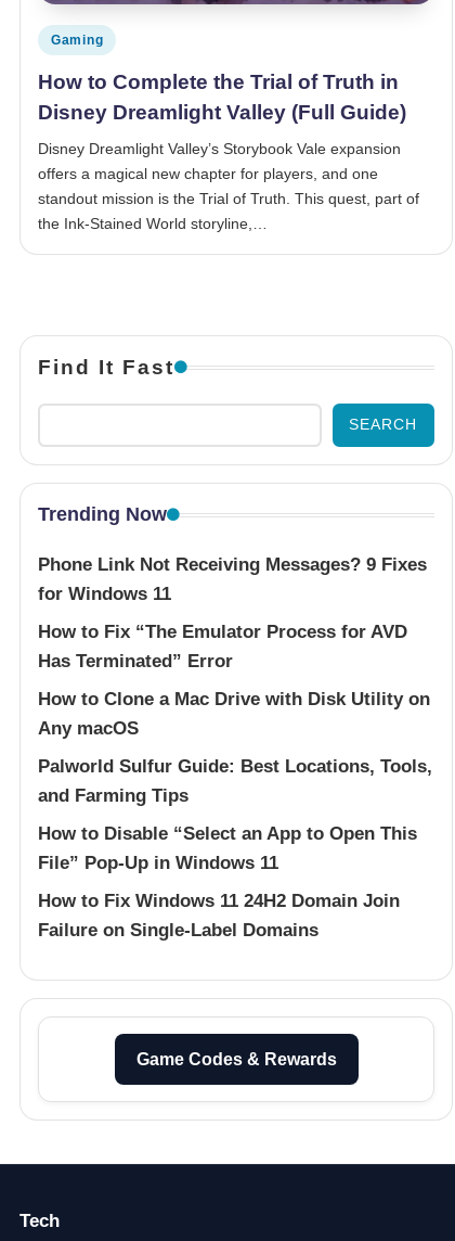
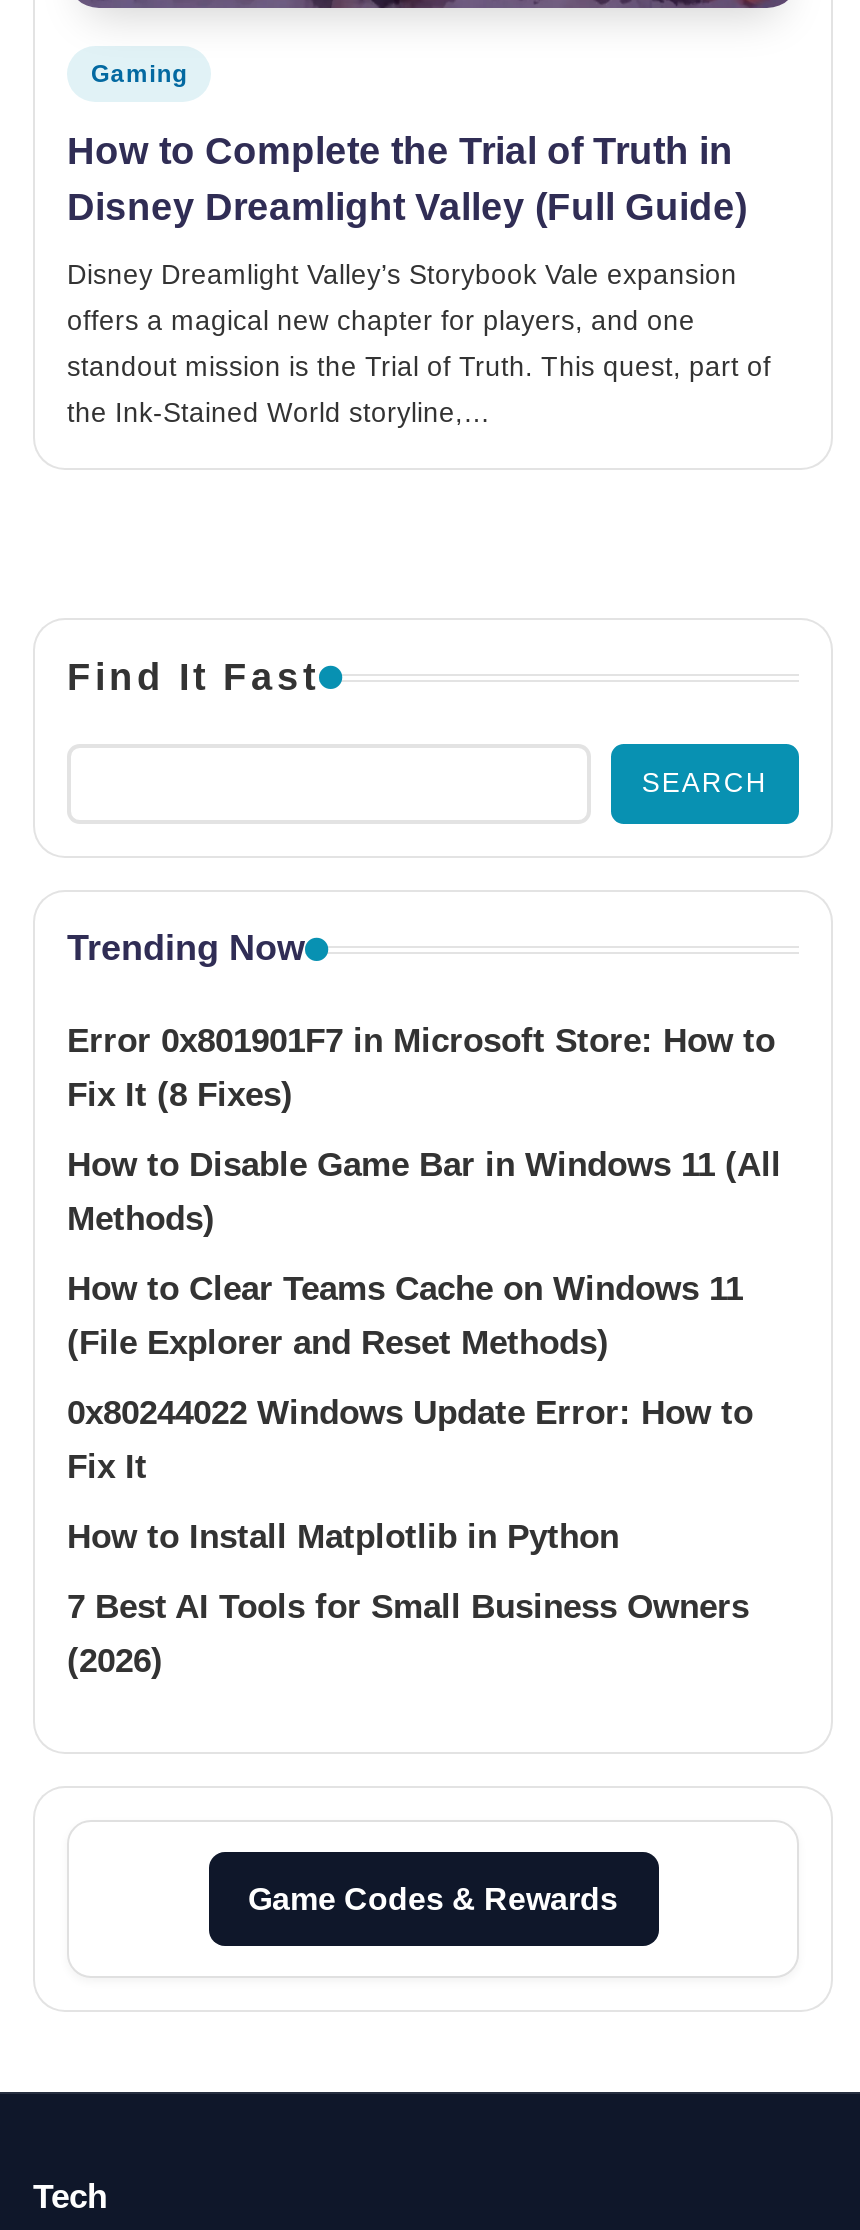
[38,555,427,604] Phone Link Not Receiving Messages? 9 Fixes | for Windows 11 -> [67,1022,775,1114] Error 0x801901F7 in Microsoft Store: How to | Fix It (8 Fixes)
[38,622,407,672] How to Fix “The Emulator Process for AVD | Has Terminated” Error -> [67,1146,781,1238] How to Disable Game Bar in Windows 11 (All | Methods)
[38,689,430,739] How to Clone a Mac Drive with Disk Utility on | Any macOS -> [67,1270,743,1362] How to Clear Teams Cache on Windows 11 | (File Explorer and Reset Methods)
[38,756,432,806] Palworld Sulfur Guide: Best Locations, Tools, | and Farming Tips -> [67,1394,753,1486] 0x80244022 Windows Update Error: How to | Fix It
[38,824,417,873] How to Disable “Select an App to Open This | File” Pop-Up in Windows 11 -> [67,1518,619,1556] How to Install Matplotlib in Python
[38,891,400,941] How to Fix Windows 11 24H2 Domain Join | Failure on Single-Label Domains -> [67,1588,749,1680] 7 Best AI Tools for Small Business Owners | (2026)

